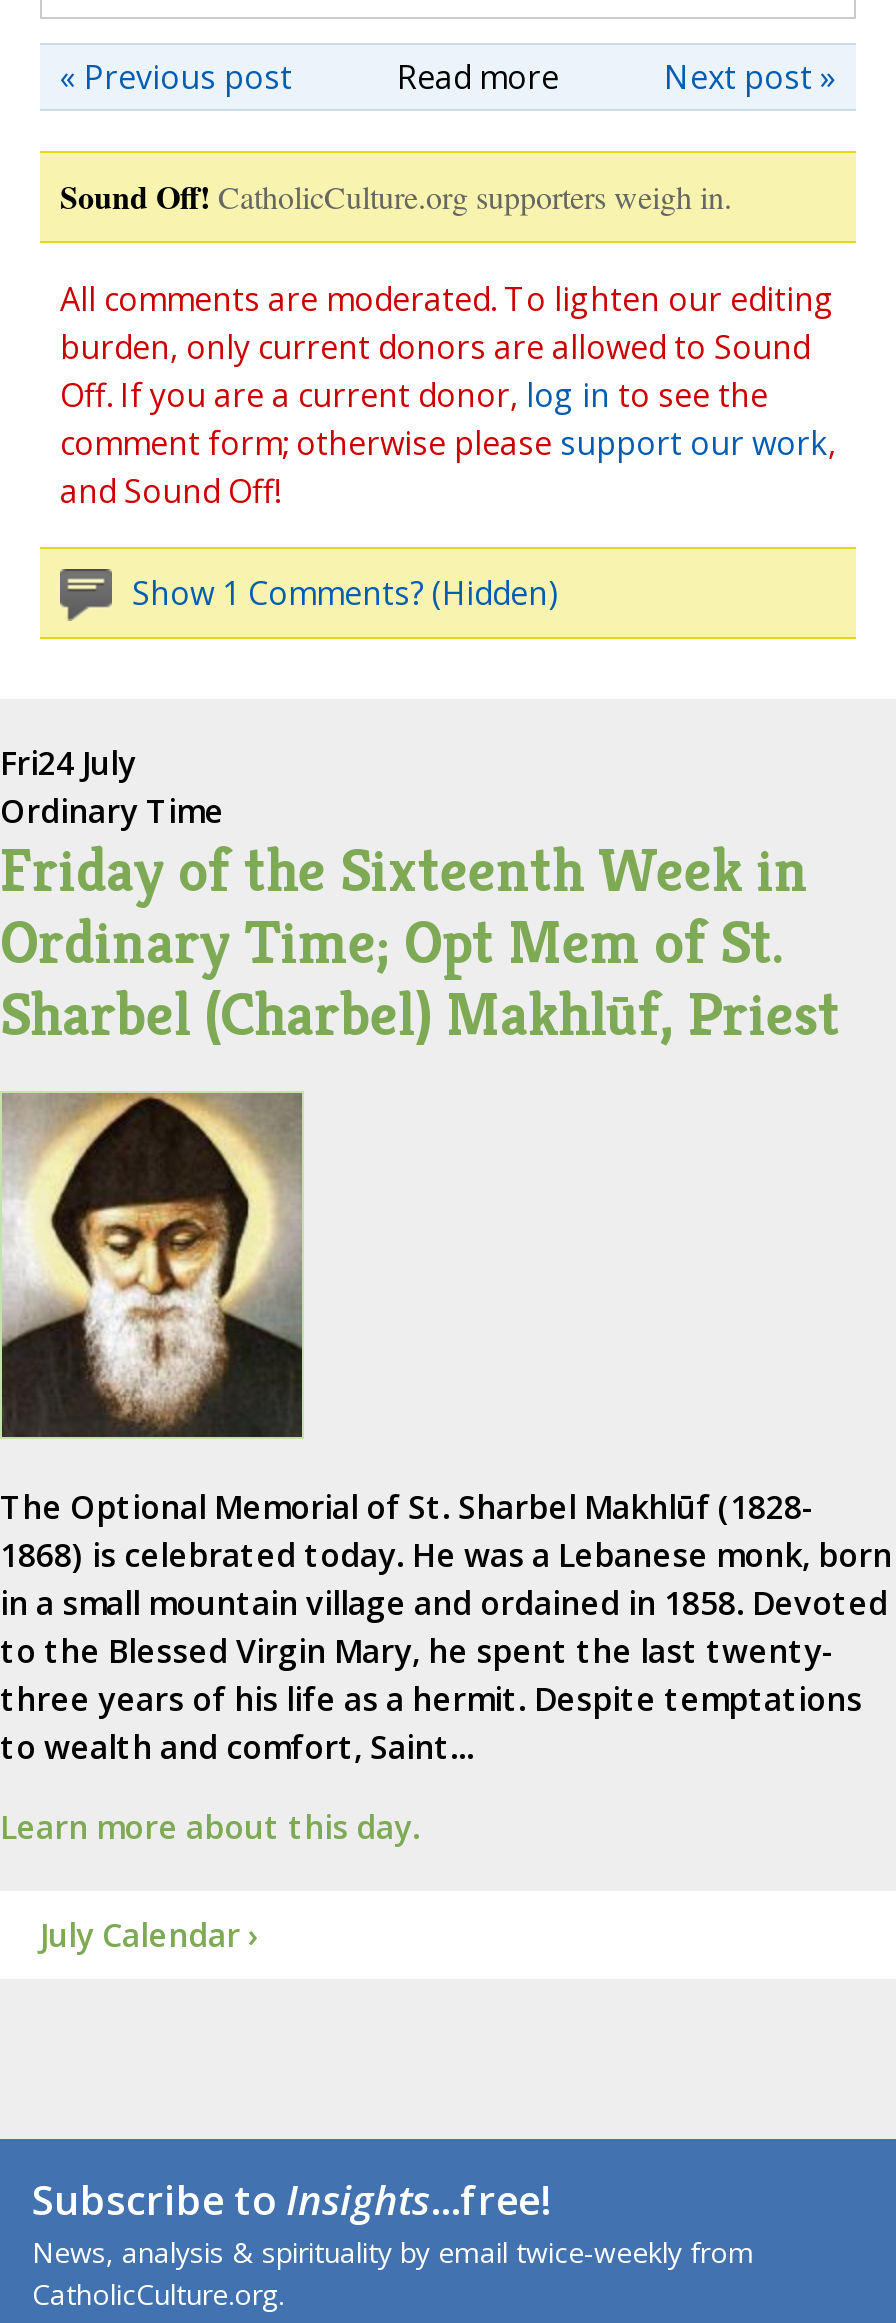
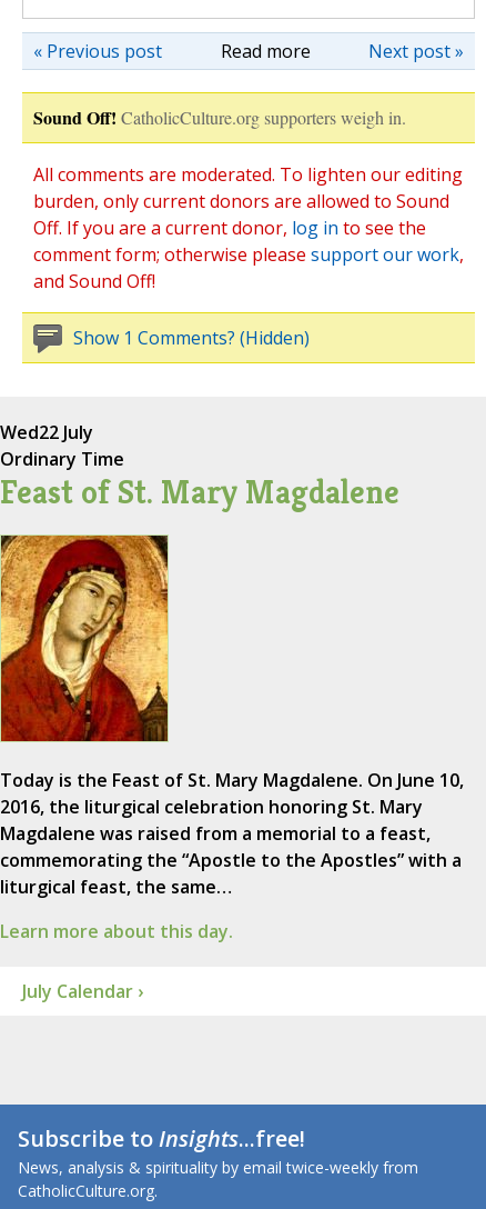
[0,741,136,785] Fri24 July -> [0,420,93,445] Wed22 July
[0,833,840,1053] Friday of the Sixteenth Week in | Ordinary Time; Opt Mem of St. | Sharbel (Charbel) Makhlūf, Priest -> [0,471,399,513] Feast of St. Mary Magdalene
[6,1091,304,1353] [image] -> [3,602,169,733] [image]
[0,1485,892,1769] The Optional Memorial of St. Sharbel Makhlūf (1828- | 1868) is celebrated today. He was a Lebanese monk, born | in a small mountain village and ordained in 1858. Devoted | to the Blessed Virgin Mary, he spent the last twenty- | three years of his life as a hermit. Despite temptations | to wealth and comfort, Saint… -> [0,768,464,899] Today is the Feast of St. Mary Magdalene. On June 10, | 2016, the liturgical celebration honoring St. Mary | Magdalene was raised from a memorial to a feast, | commemorating the “Apostle to the Apostles” with a | liturgical feast, the same…

